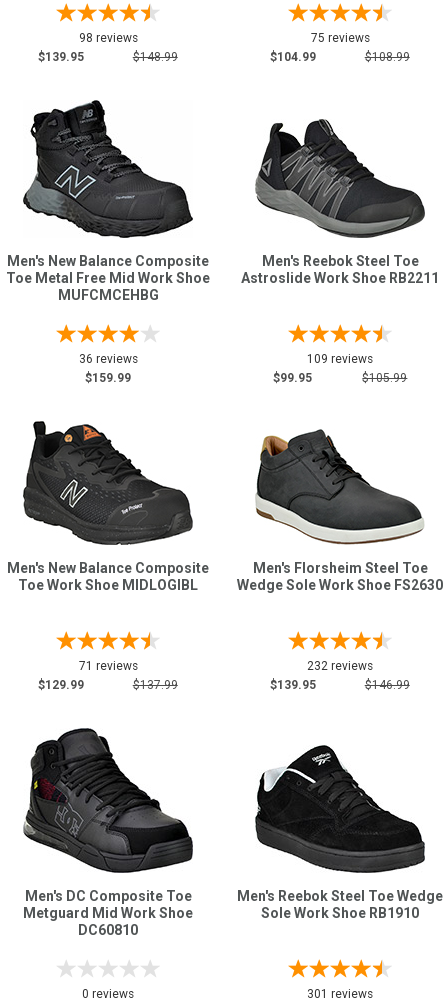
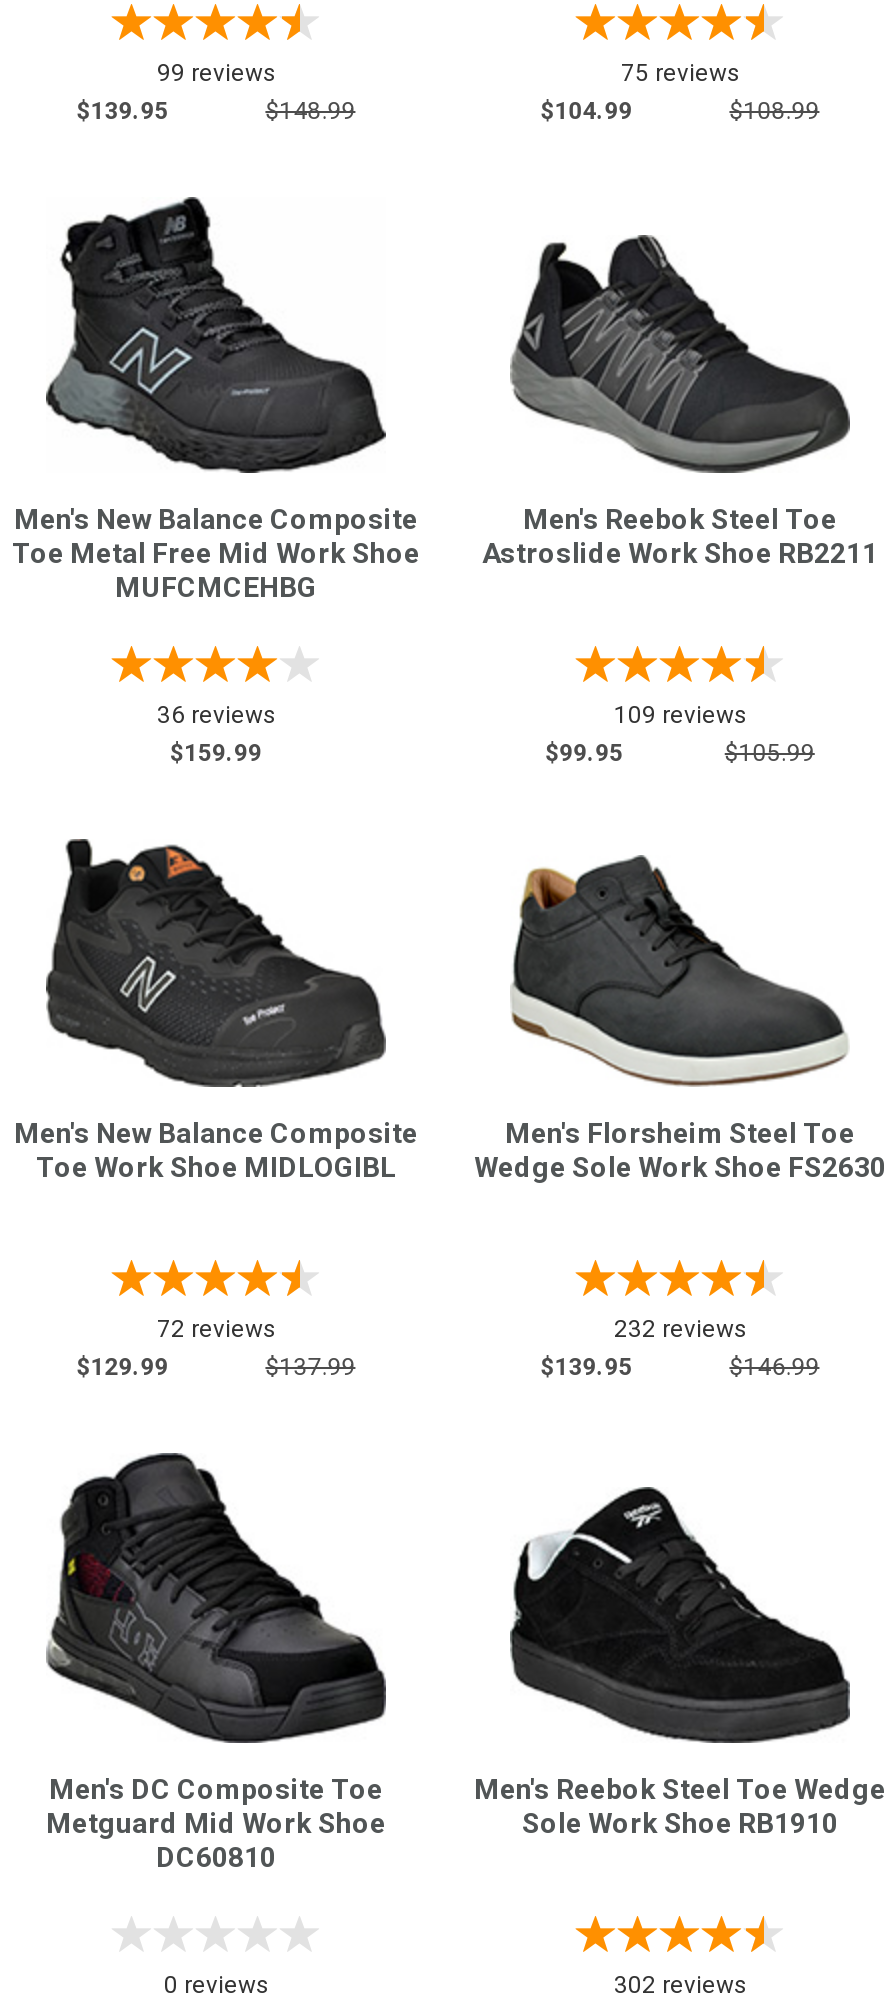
[78,31,137,45] 98 reviews -> [157,59,275,87] 99 reviews
[78,659,137,673] 71 reviews -> [157,1315,275,1343] 72 reviews
[307,987,373,1001] 301 reviews -> [614,1971,746,1999] 302 reviews

